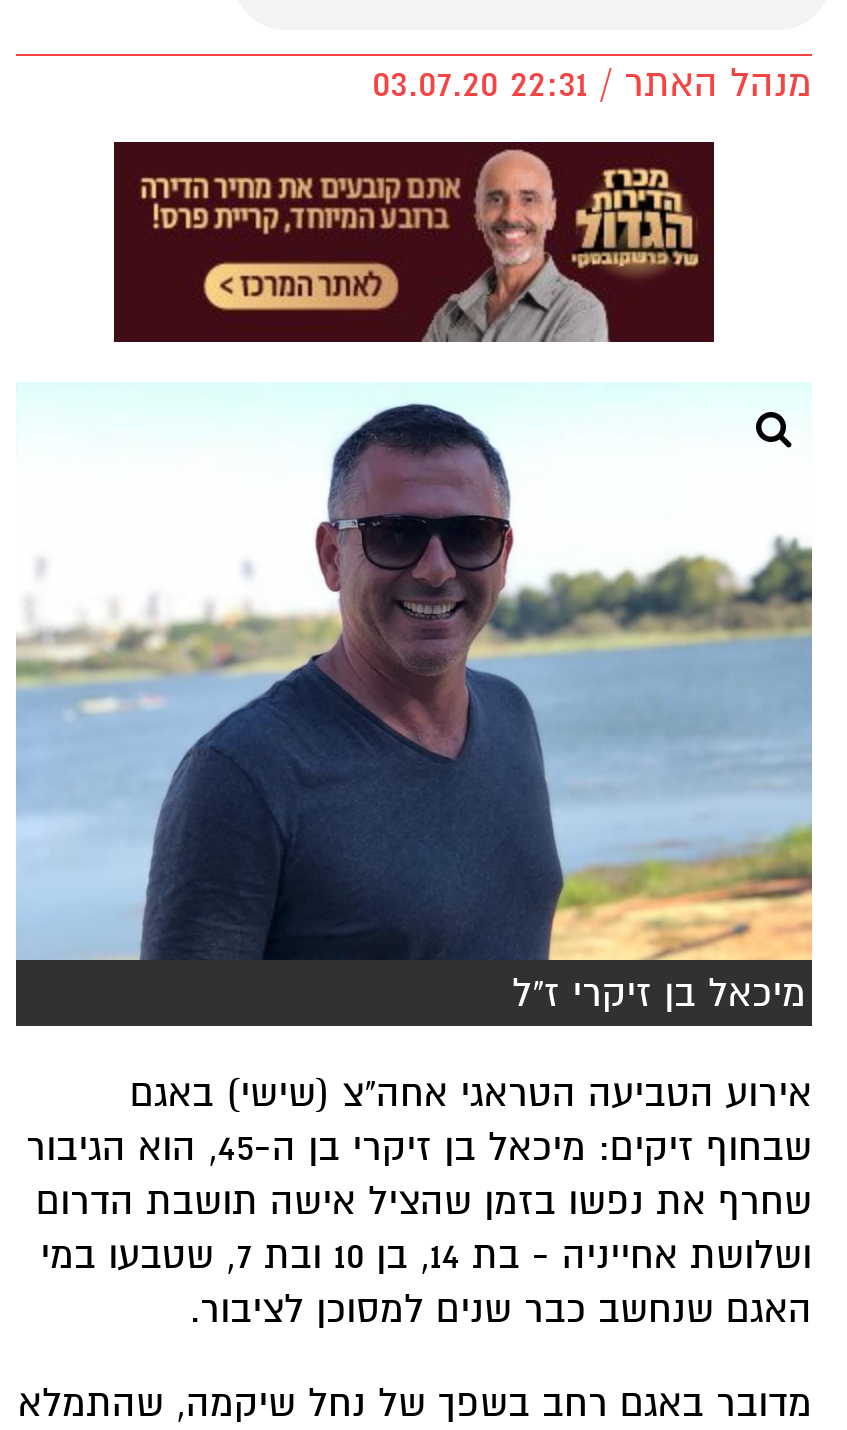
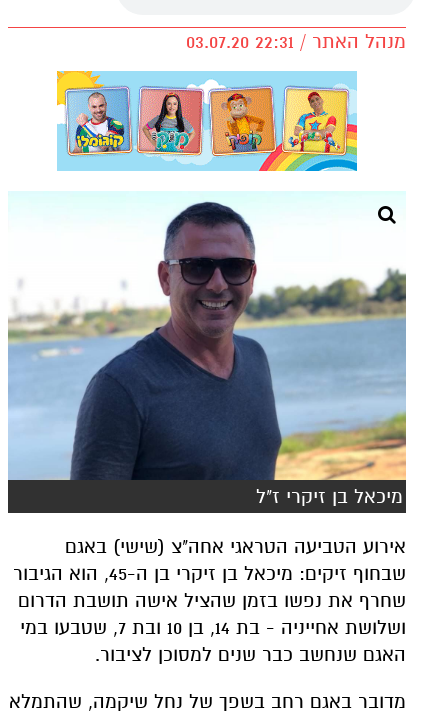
[112,140,716,344] [image] -> [56,70,358,172] [image]

